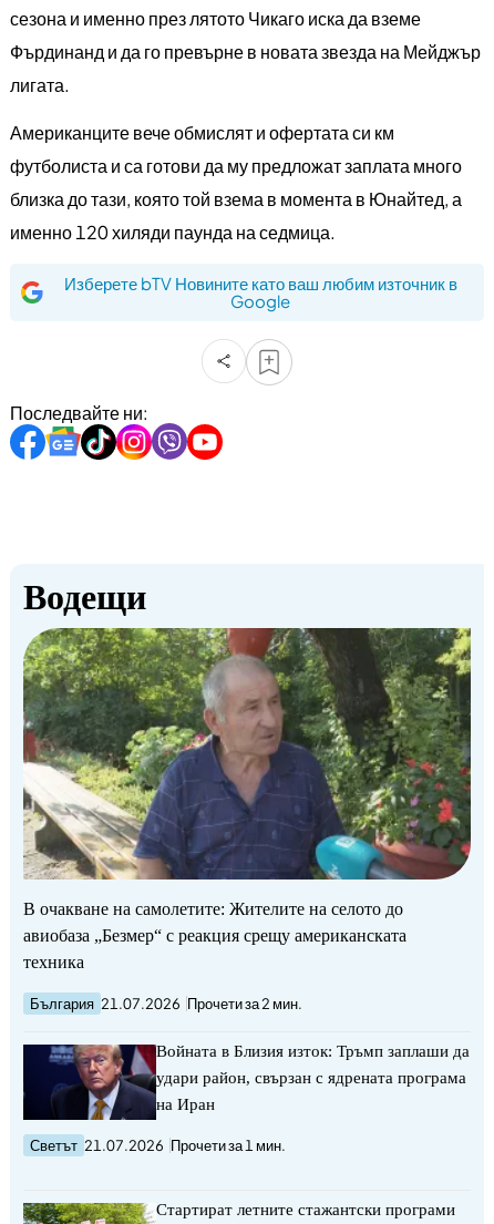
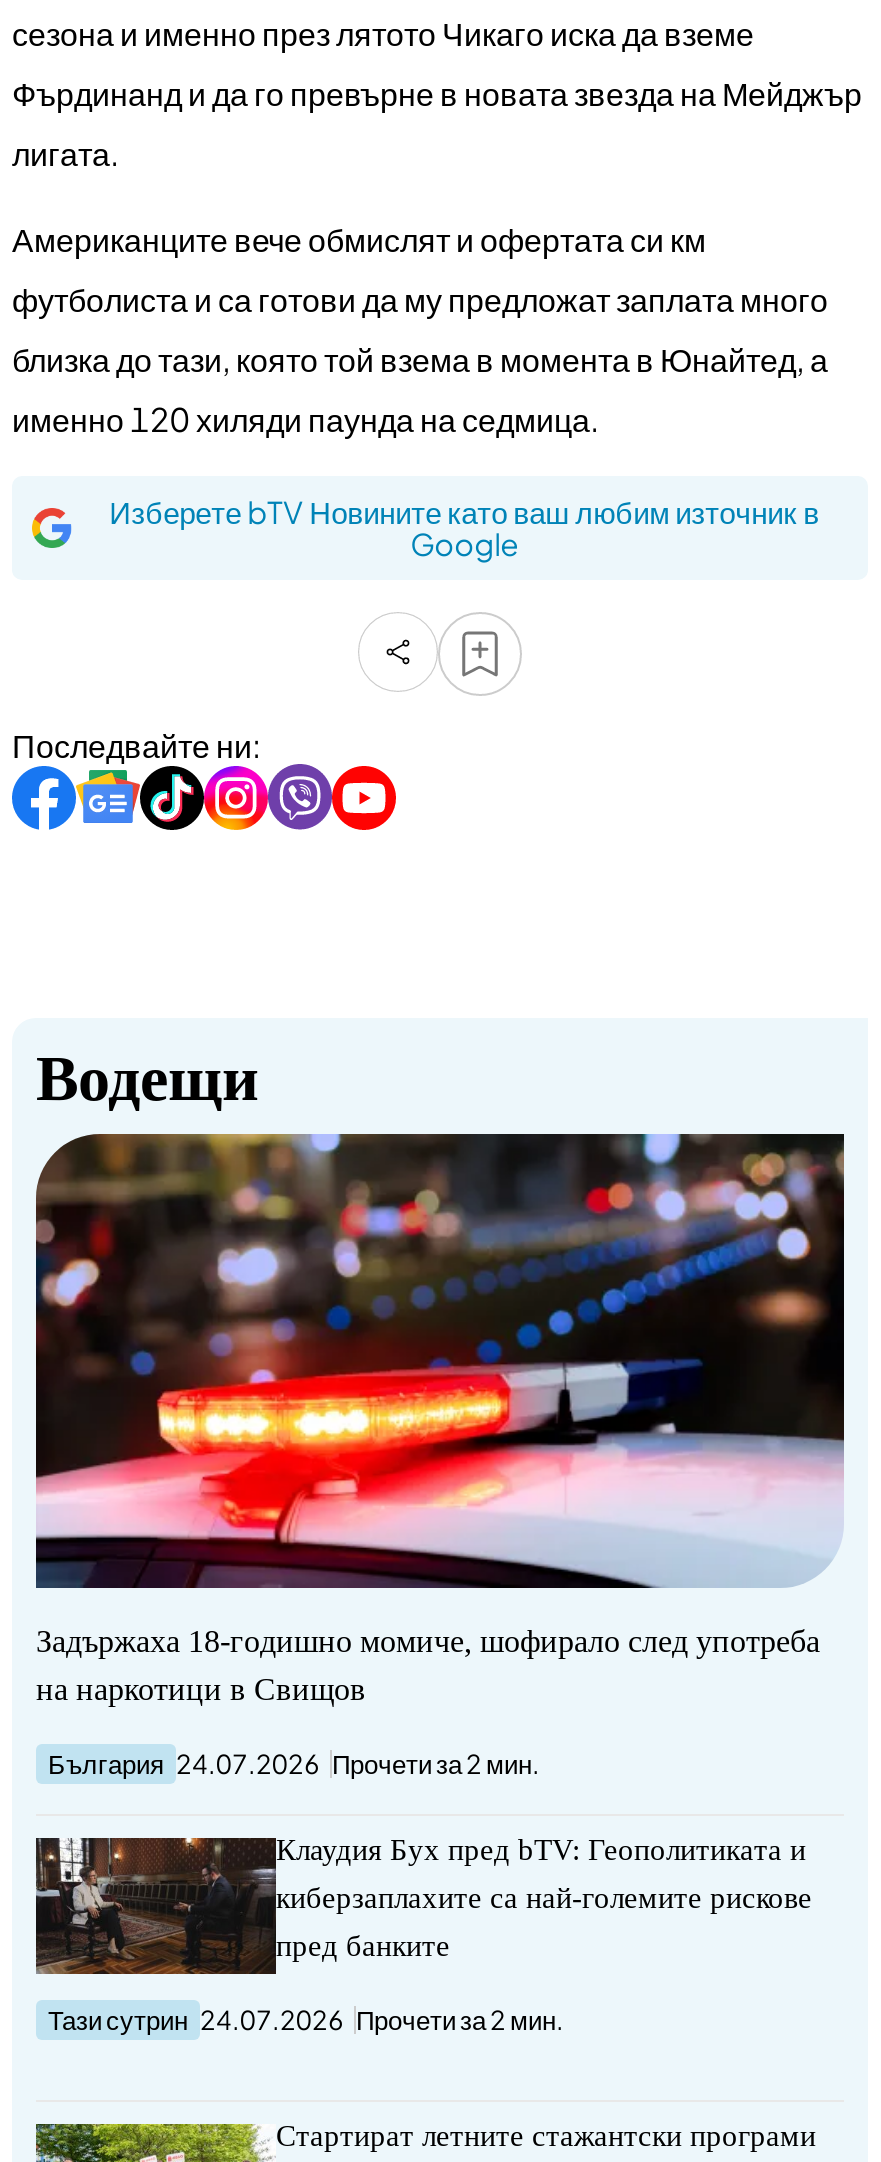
[22,627,472,972] [image] | В очакване на самолетите: Жителите на селото до | авиобаза „Безмер“ с реакция срещу американската | техника -> [34,1132,844,1707] [image] | Задържаха 18-годишно момиче, шофирало след употреба | на наркотици в Свищов
[30,995,302,1013] България 21.07.2026 Прочети за 2 мин. -> [48,1749,540,1781] България 24.07.2026 Прочети за 2 мин.
[23,1043,470,1102] [image] | Войната в Близия изток: Тръмп заплаши да -> [36,1835,806,1976] [image] | Клаудия Бух пред bTV: Геополитиката и
[156,1069,466,1087] удари район, свързан с ядрената програма -> [276,1883,812,1915] киберзаплахите са най-големите рискове
[156,1096,215,1114] на Иран -> [276,1931,450,1963] пред банките
[30,1137,286,1155] Светът 21.07.2026 Прочети за 1 мин. -> [48,2005,564,2037] Тази сутрин 24.07.2026 Прочети за 2 мин.

